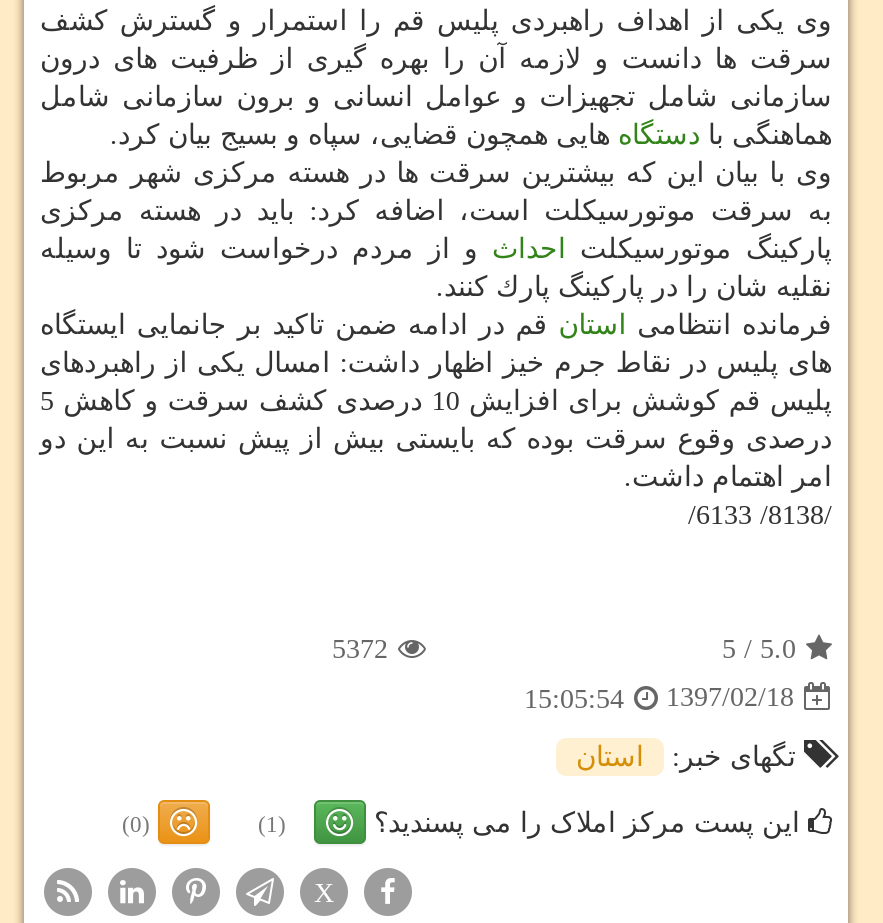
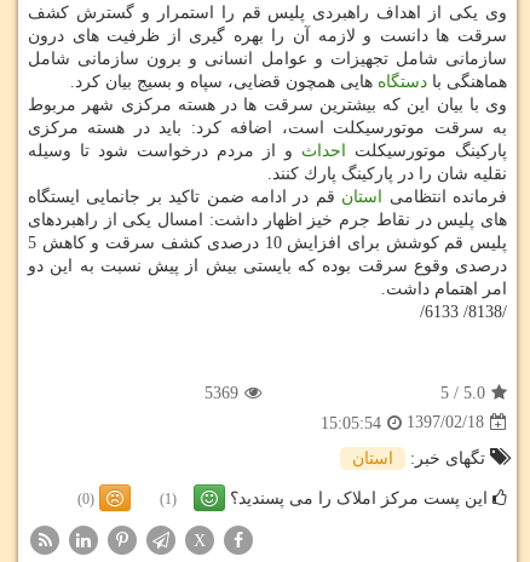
[332,634,388,664] 5372 -> [204,384,238,402] 5369

